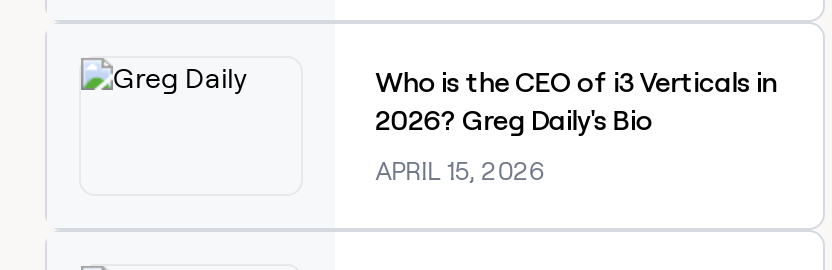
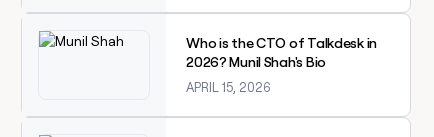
[375,65,777,135] Who is the CEO of i3 Verticals in | 2026? Greg Daily's Bio -> [186,34,377,69] Who is the CTO of Talkdesk in | 2026? Munil Shah's Bio

